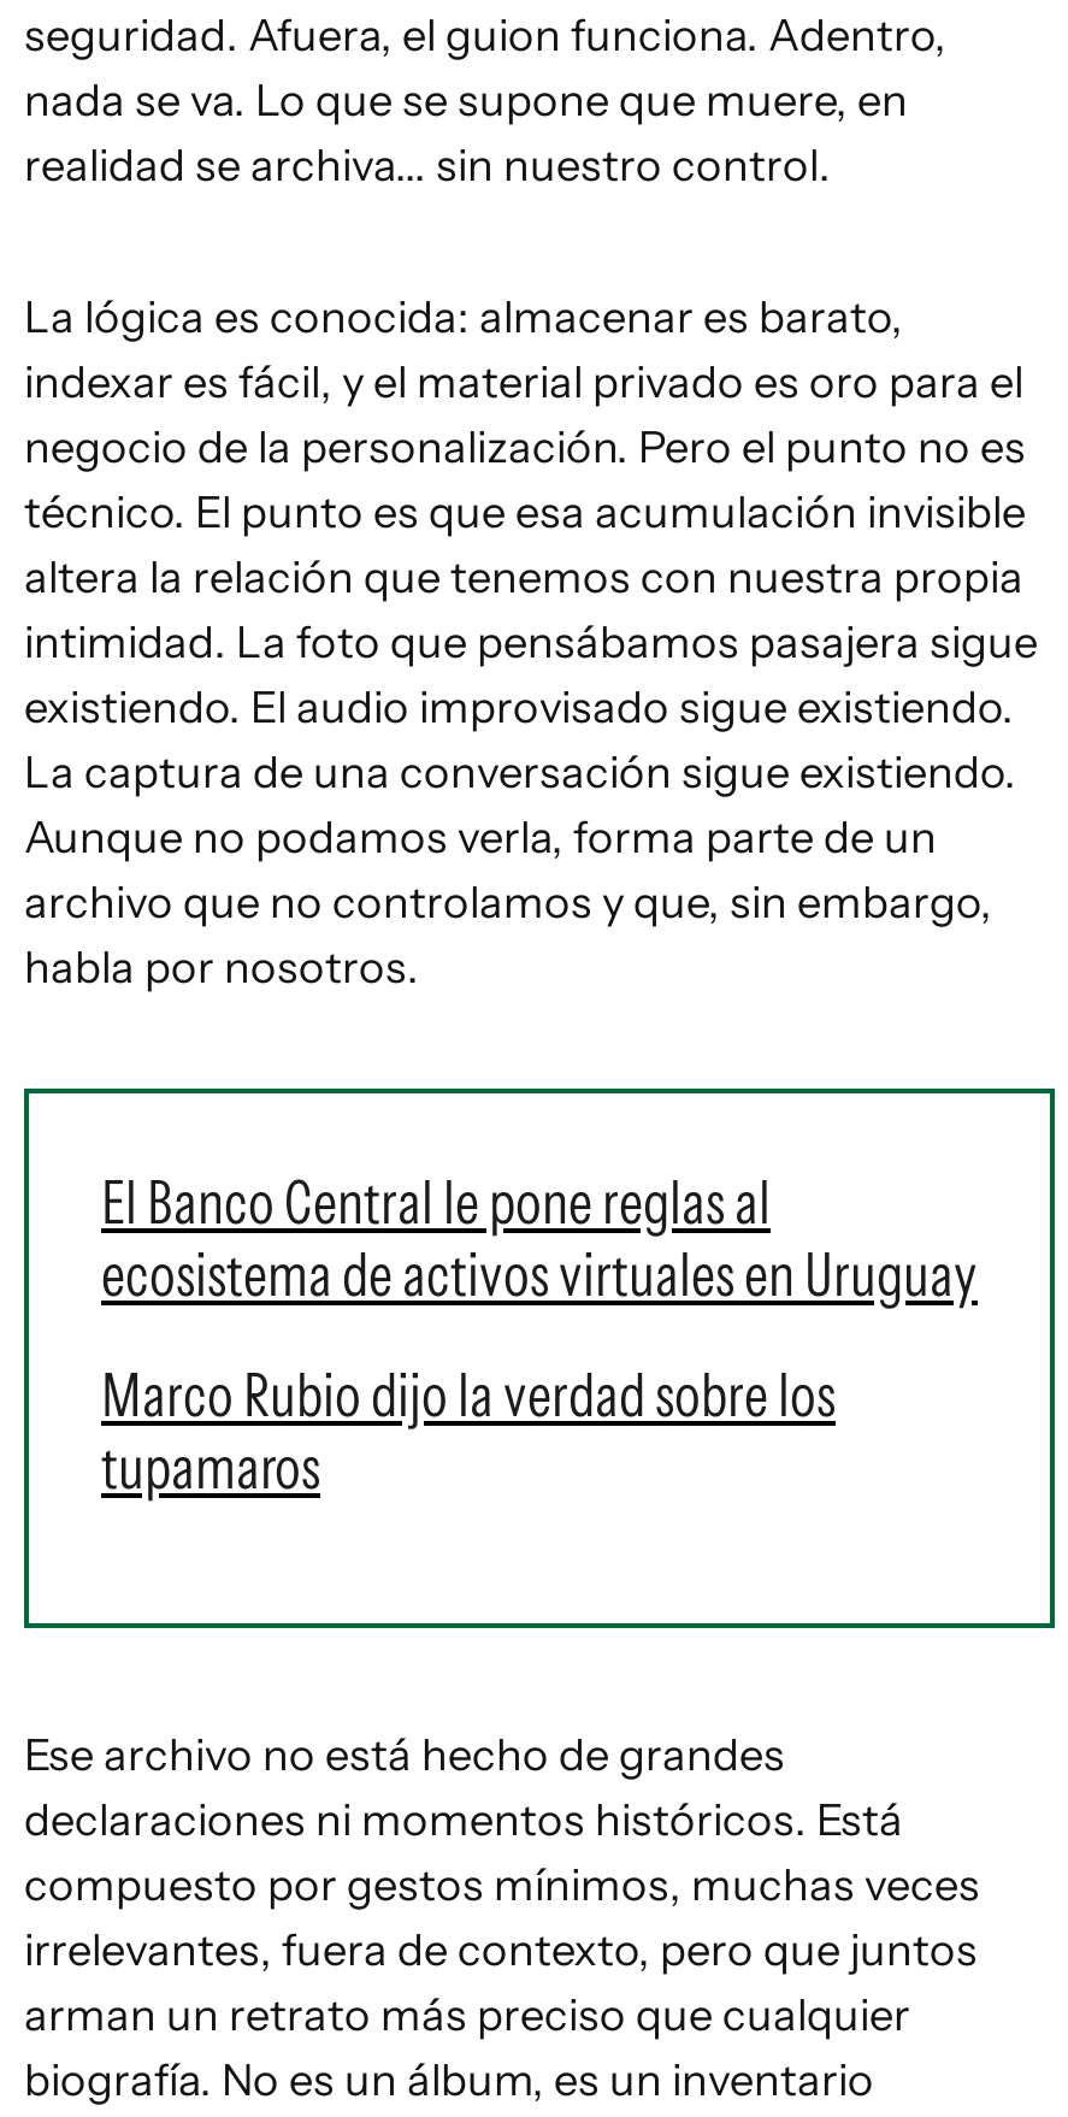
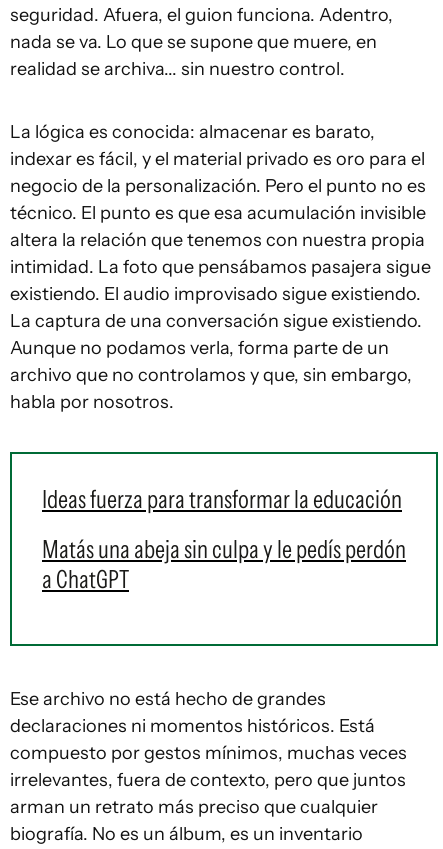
[101,1166,978,1310] El Banco Central le pone reglas al | ecosistema de activos virtuales en Uruguay -> [42,484,402,514] Ideas fuerza para transformar la educación
[101,1358,836,1503] Marco Rubio dijo la verdad sobre los | tupamaros -> [42,534,406,594] Matás una abeja sin culpa y le pedís perdón | a ChatGPT

